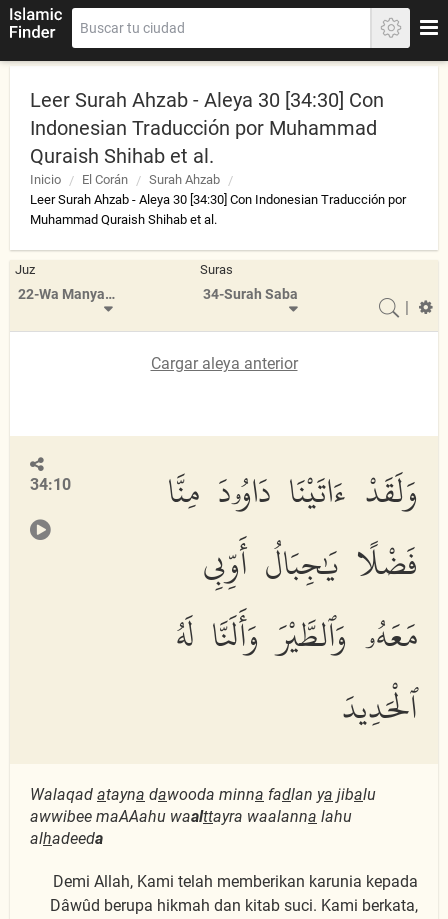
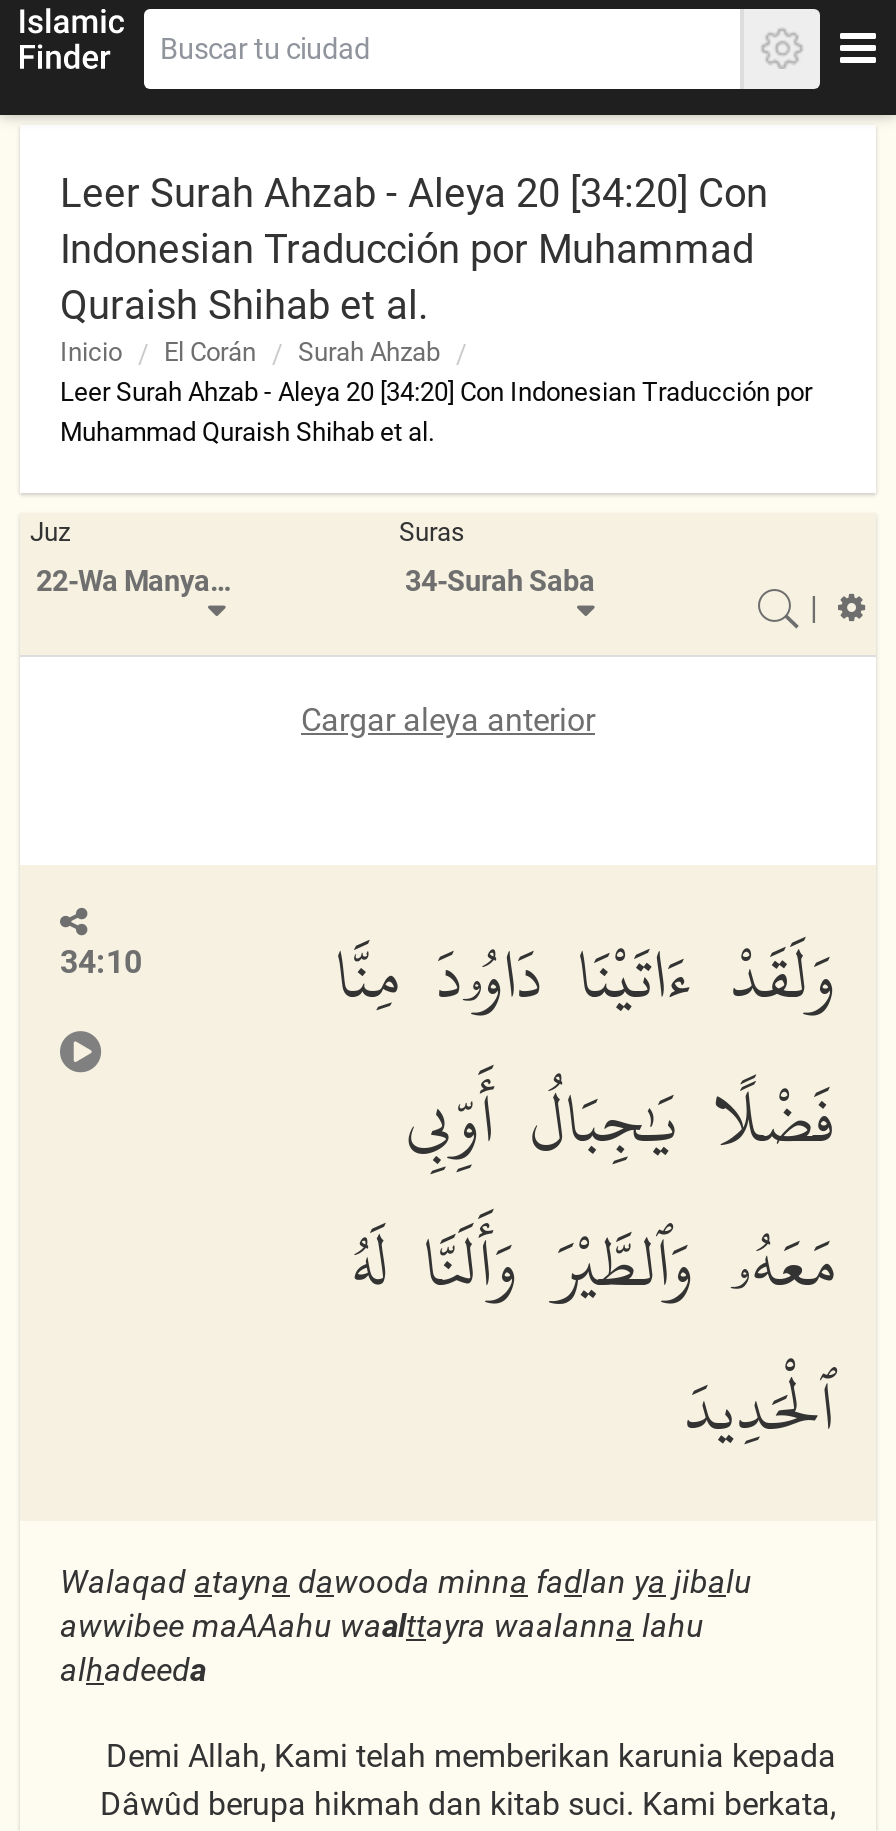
[30,88,384,112] Leer Surah Ahzab - Aleya 30 [34:30] Con -> [60,169,768,217] Leer Surah Ahzab - Aleya 20 [34:20] Con
[30,192,406,207] Leer Surah Ahzab - Aleya 30 [34:30] Con Indonesian Traducción por -> [60,377,812,407] Leer Surah Ahzab - Aleya 20 [34:20] Con Indonesian Traducción por

